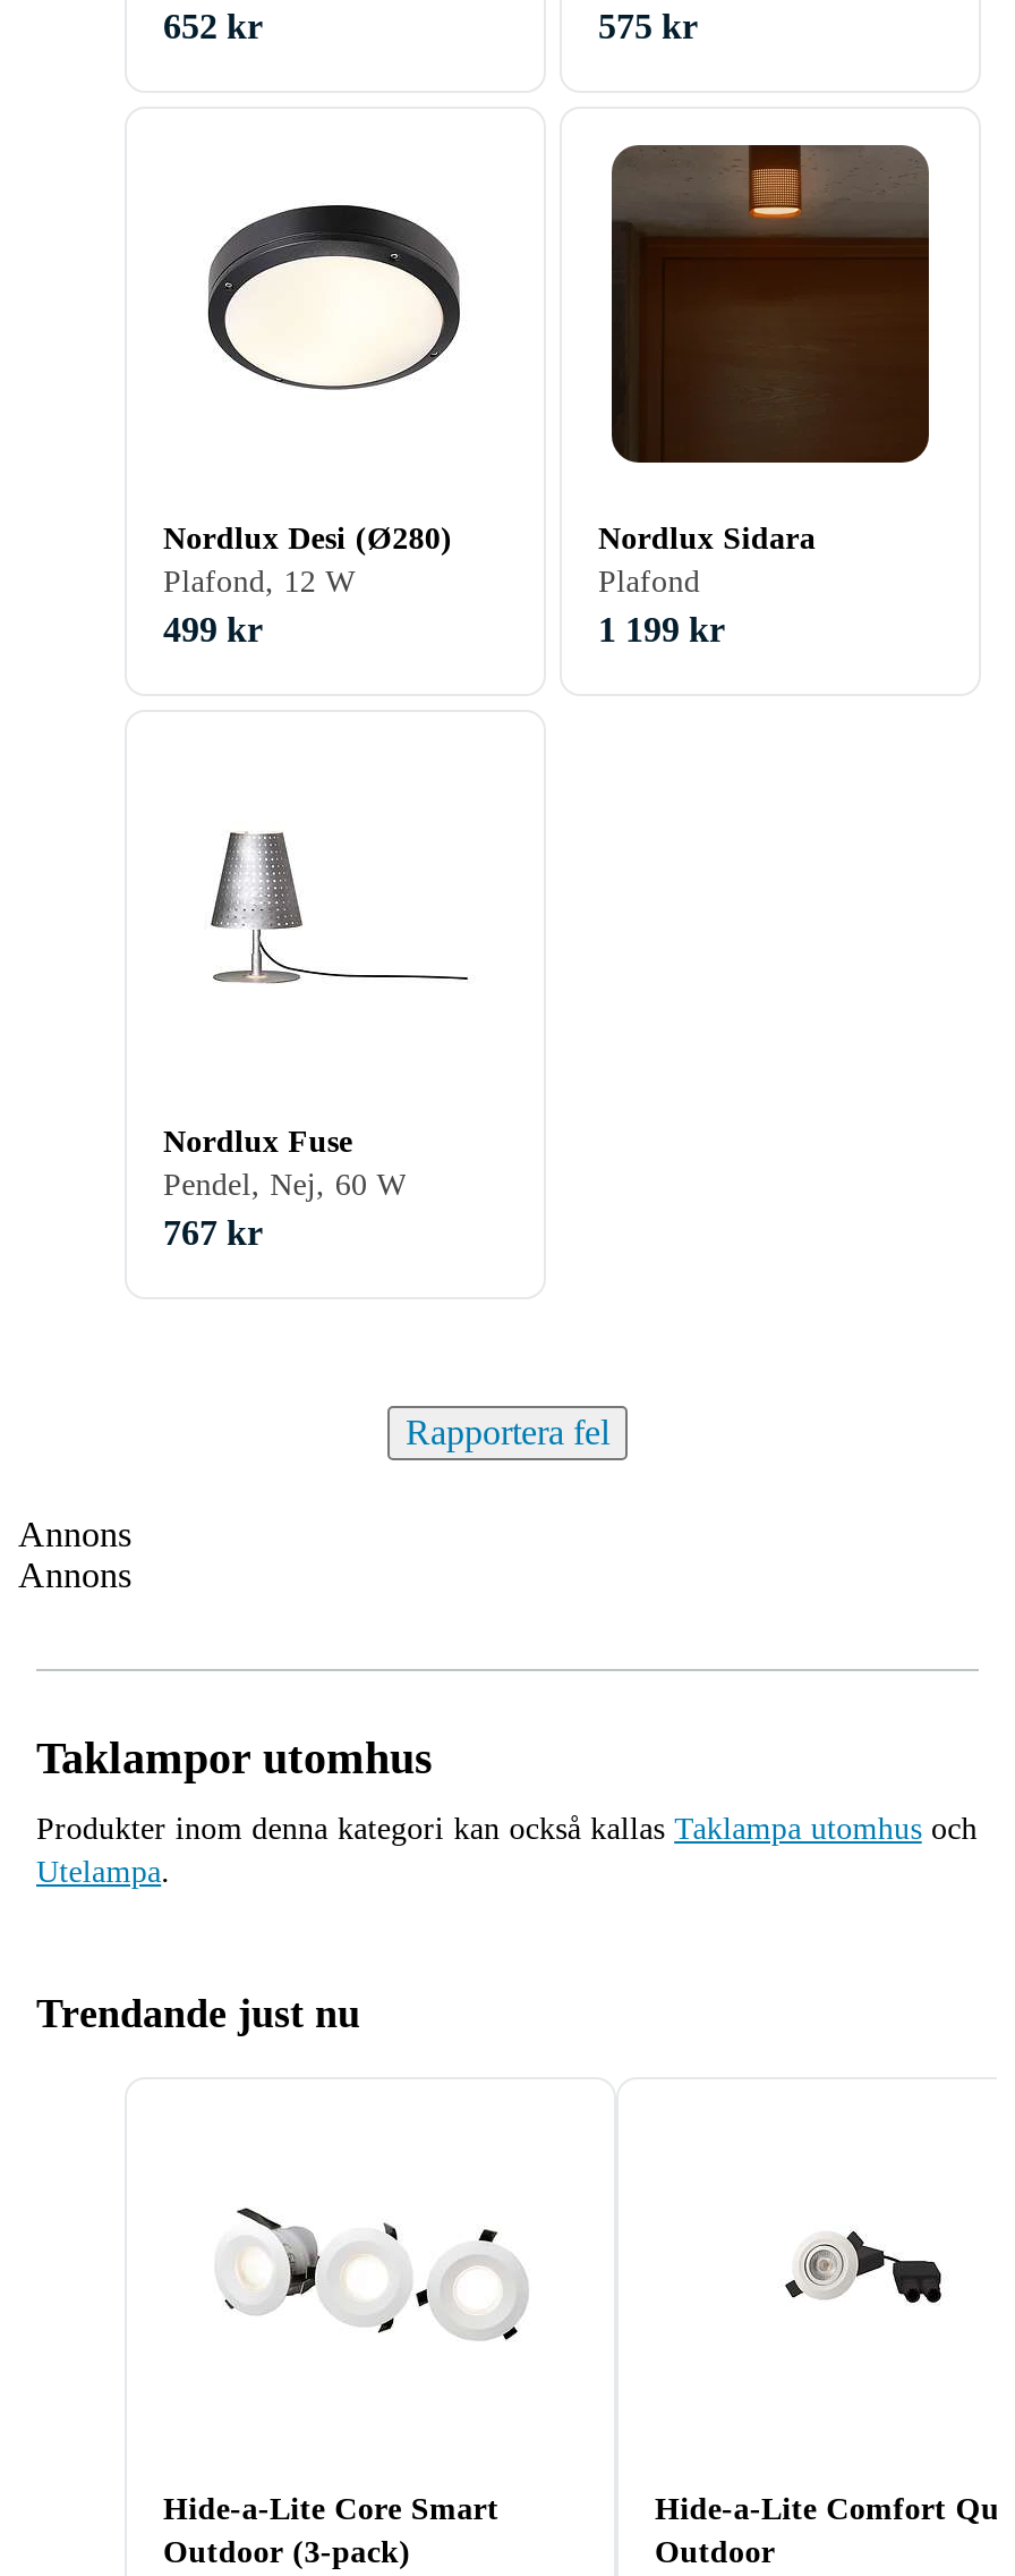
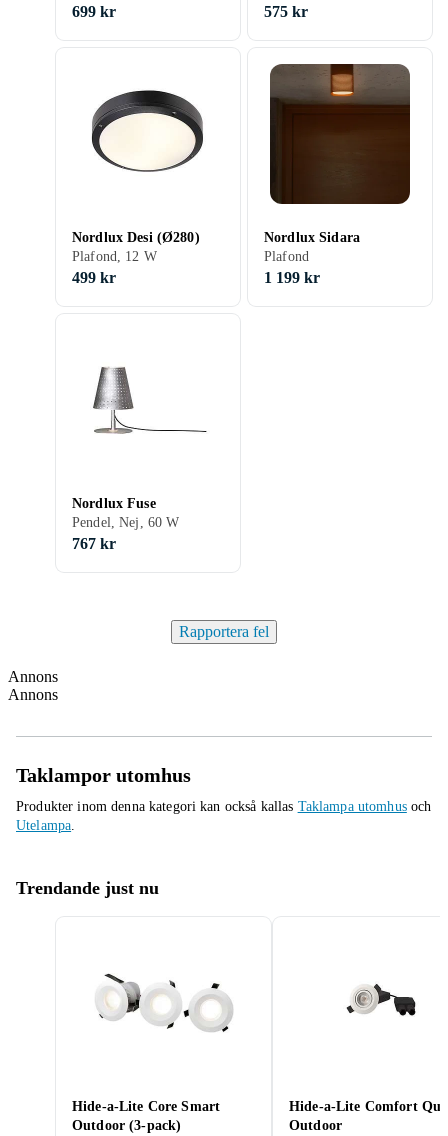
[163,7,263,45] 652 kr -> [72,3,116,20] 699 kr

